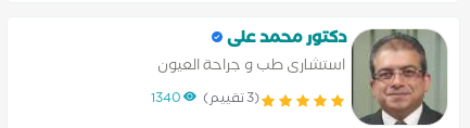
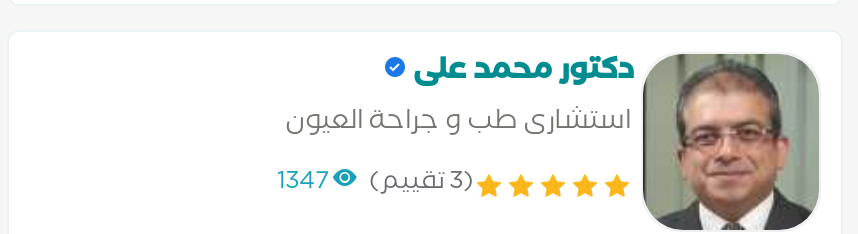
[151,88,181,113] 1340 -> [277,162,329,208] 1347

